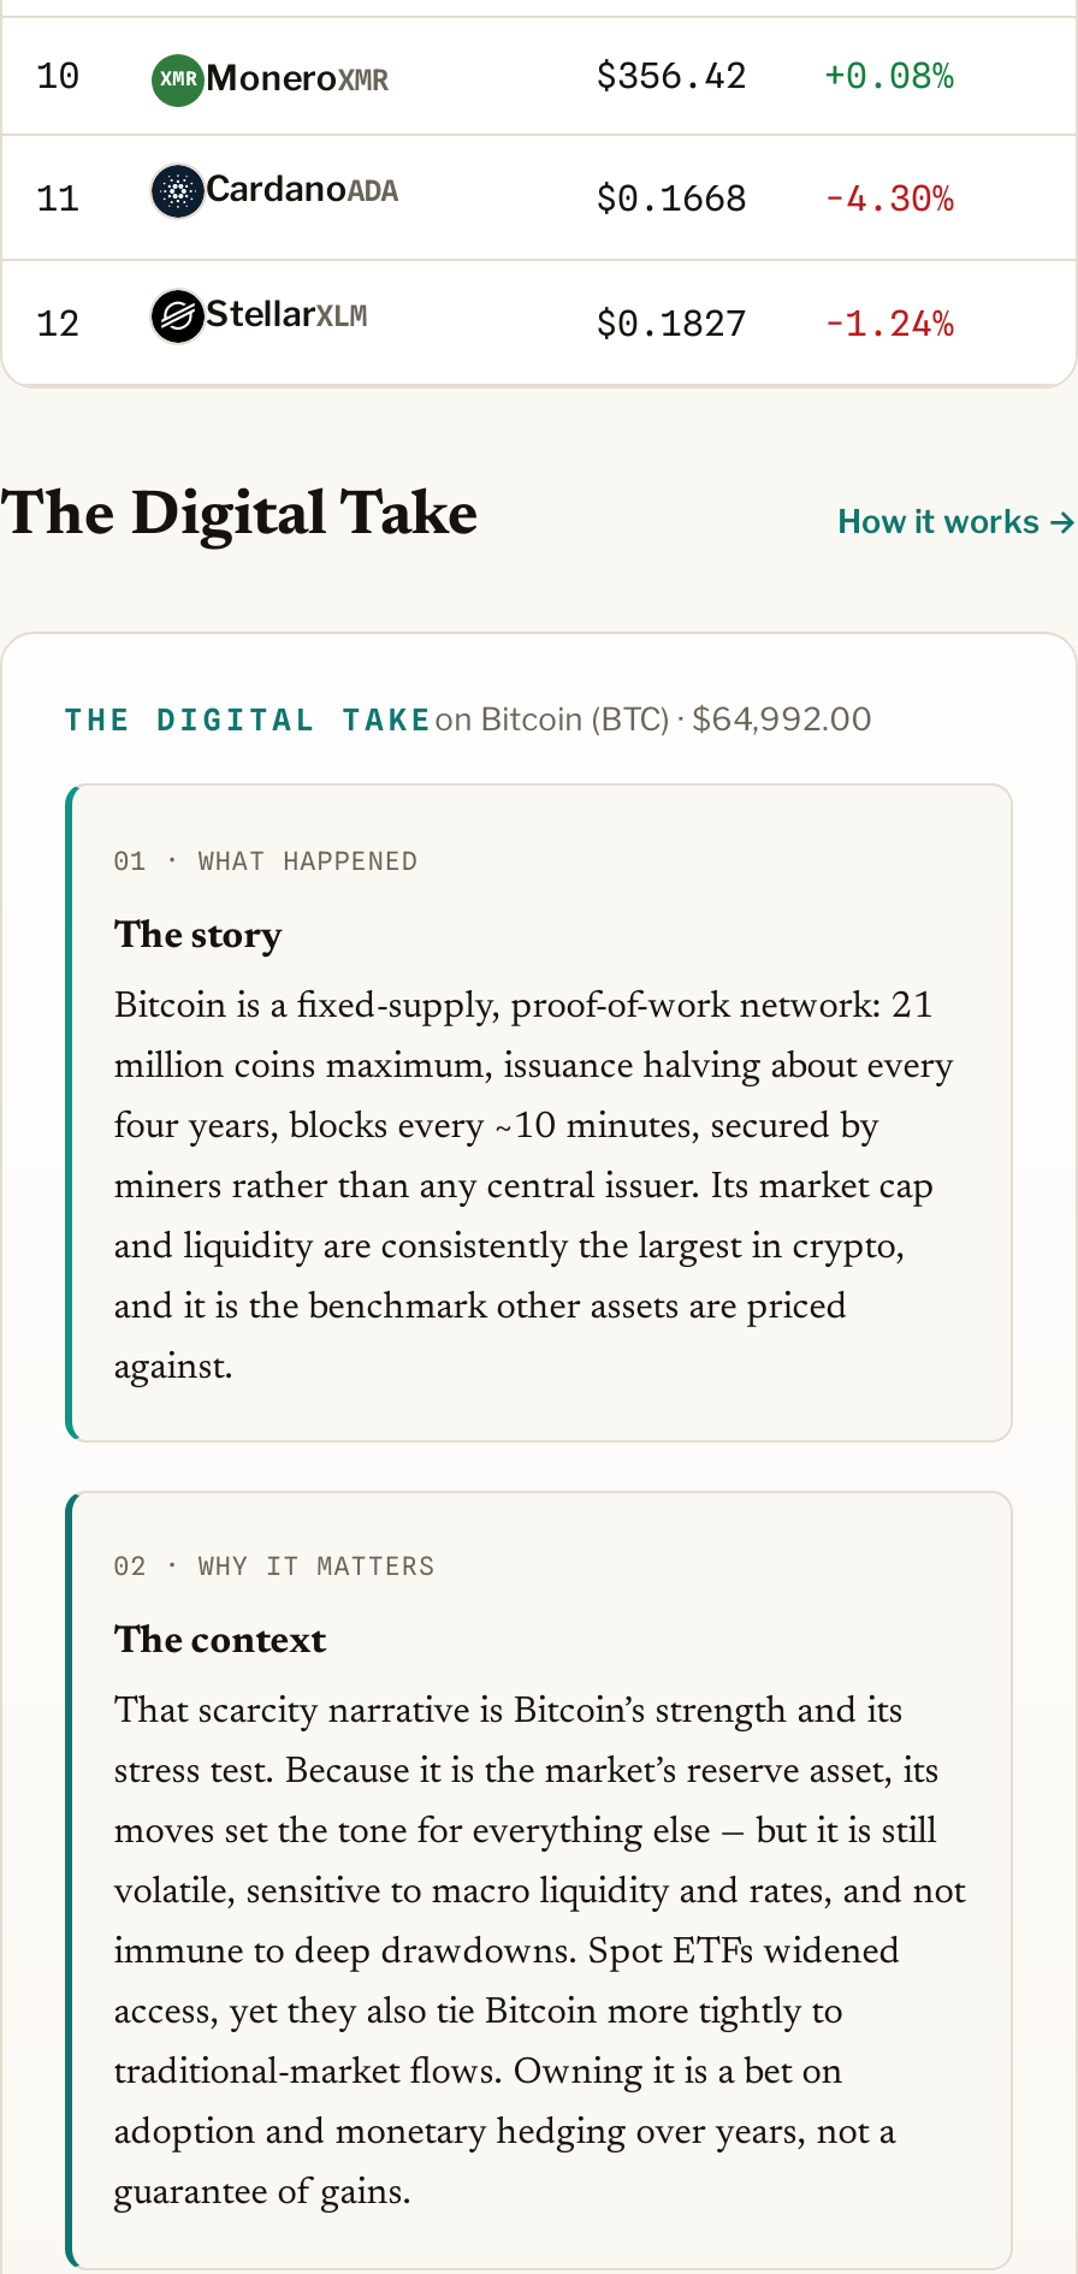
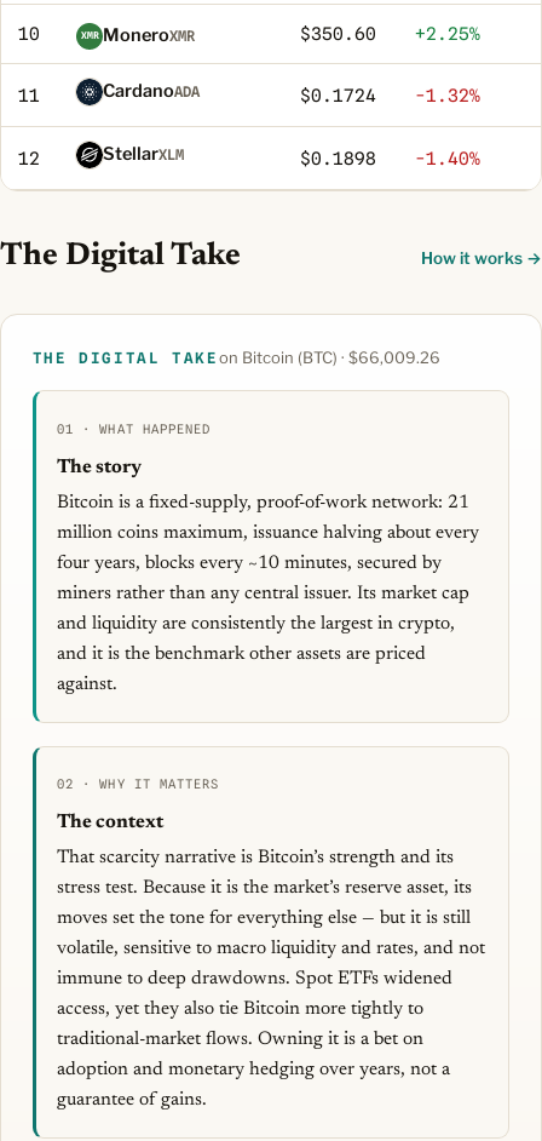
[596,55,747,96] $356.42 -> [300,23,376,44] $350.60
[824,55,954,96] +0.08% -> [414,23,480,44] +2.25%
[596,178,747,218] $0.1668 -> [300,85,376,106] $0.1724
[824,178,954,218] -4.30% -> [414,85,480,106] -1.32%
[596,303,747,344] $0.1827 -> [300,148,376,169] $0.1898
[824,303,954,344] -1.24% -> [414,148,480,169] -1.40%
[64,700,873,738] THE DIGITAL TAKE on Bitcoin (BTC) · $64,992.00 -> [32,348,440,367] THE DIGITAL TAKE on Bitcoin (BTC) · $66,009.26

